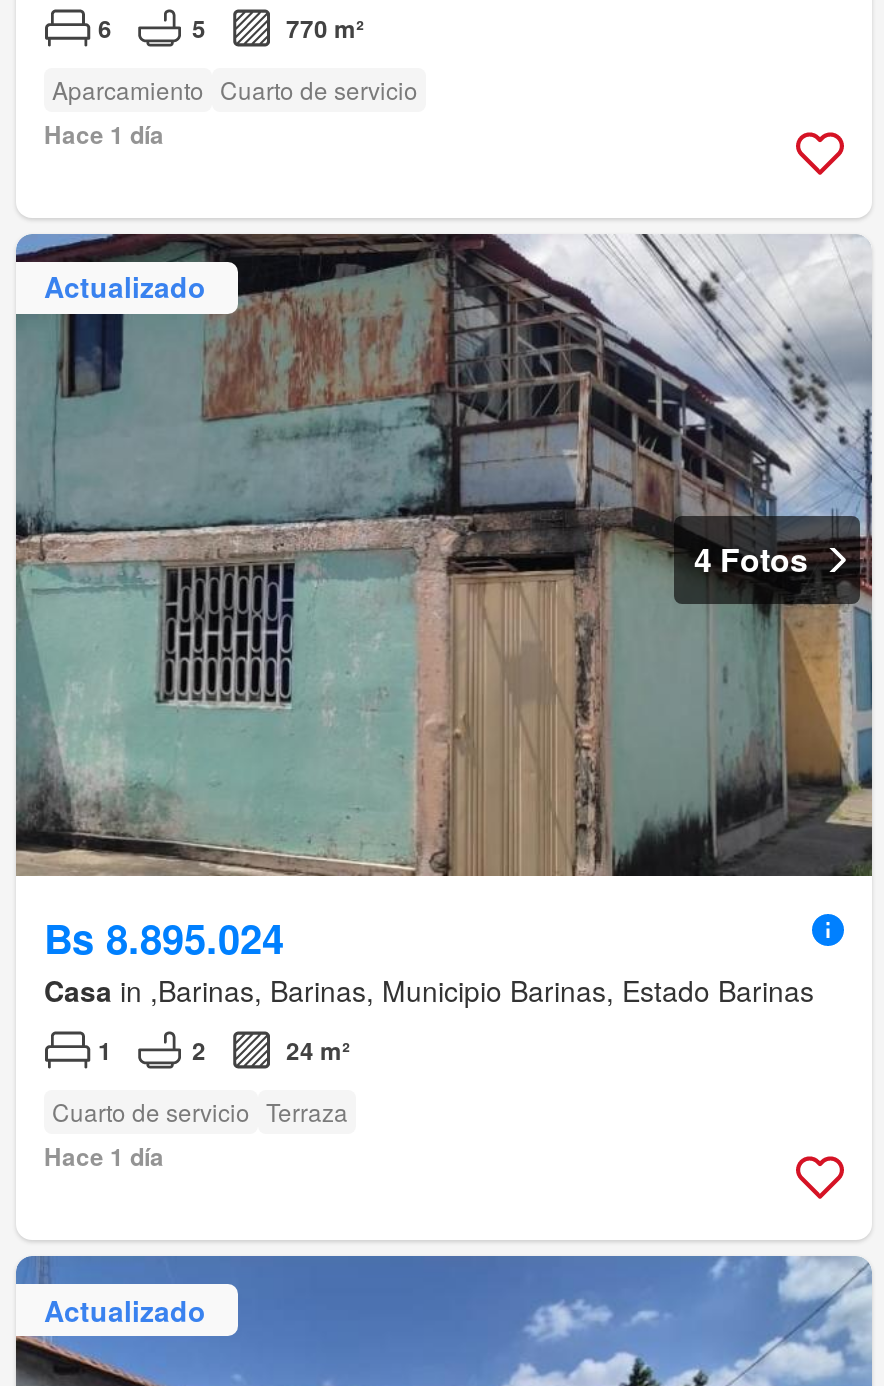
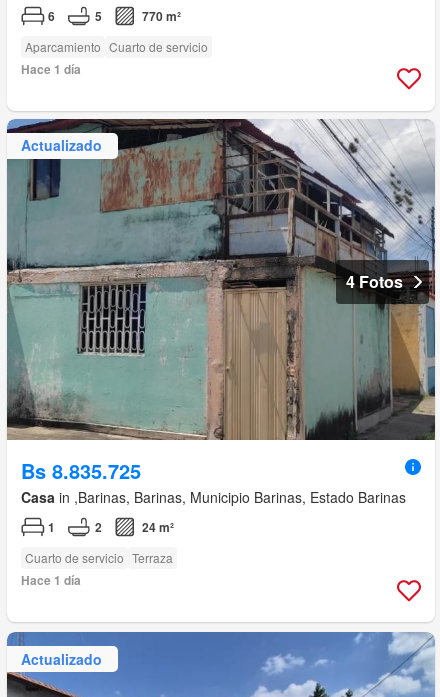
[44,908,284,966] Bs 8.895.024 -> [21,456,141,485] Bs 8.835.725

